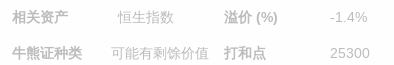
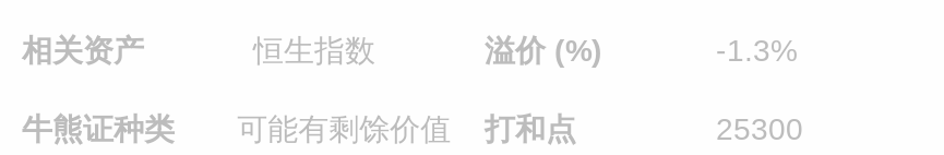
[330,9,367,25] -1.4% -> [716,33,797,68] -1.3%

